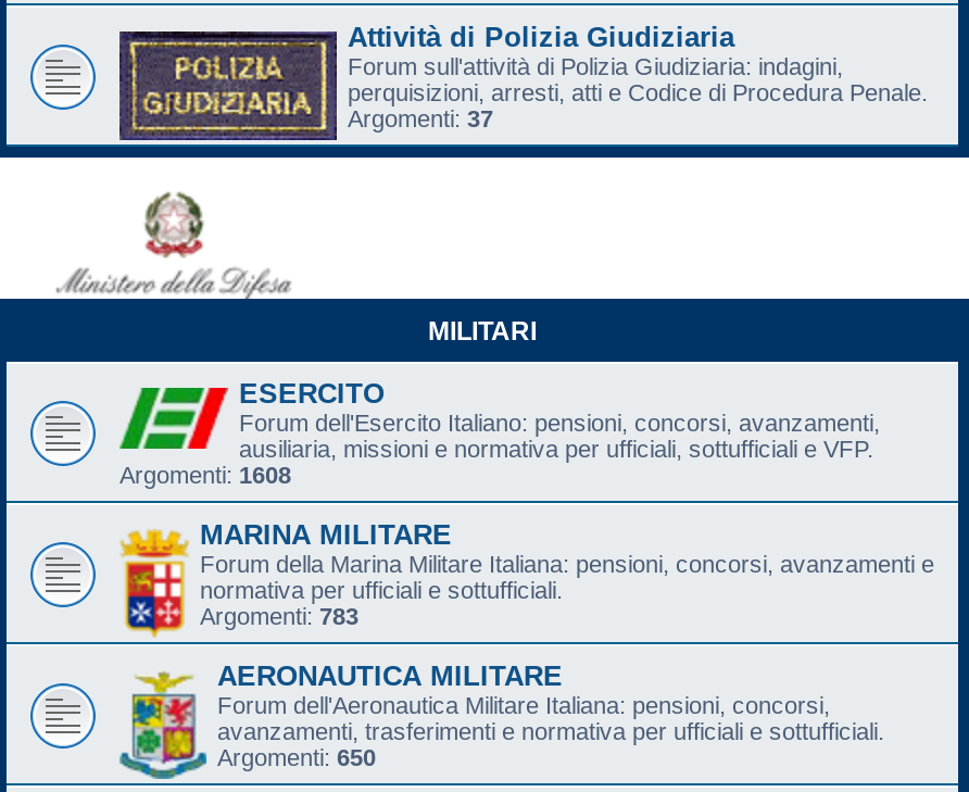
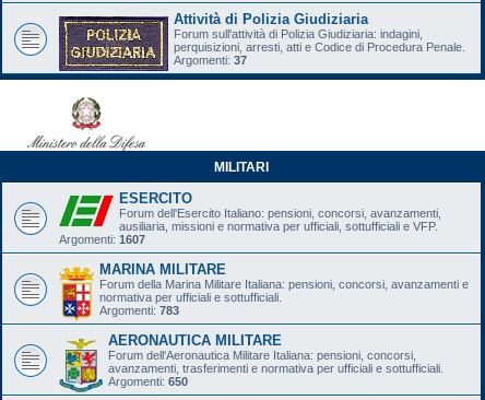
[119,462,291,488] Argomenti: 1608 -> [59,233,145,246] Argomenti: 1607

